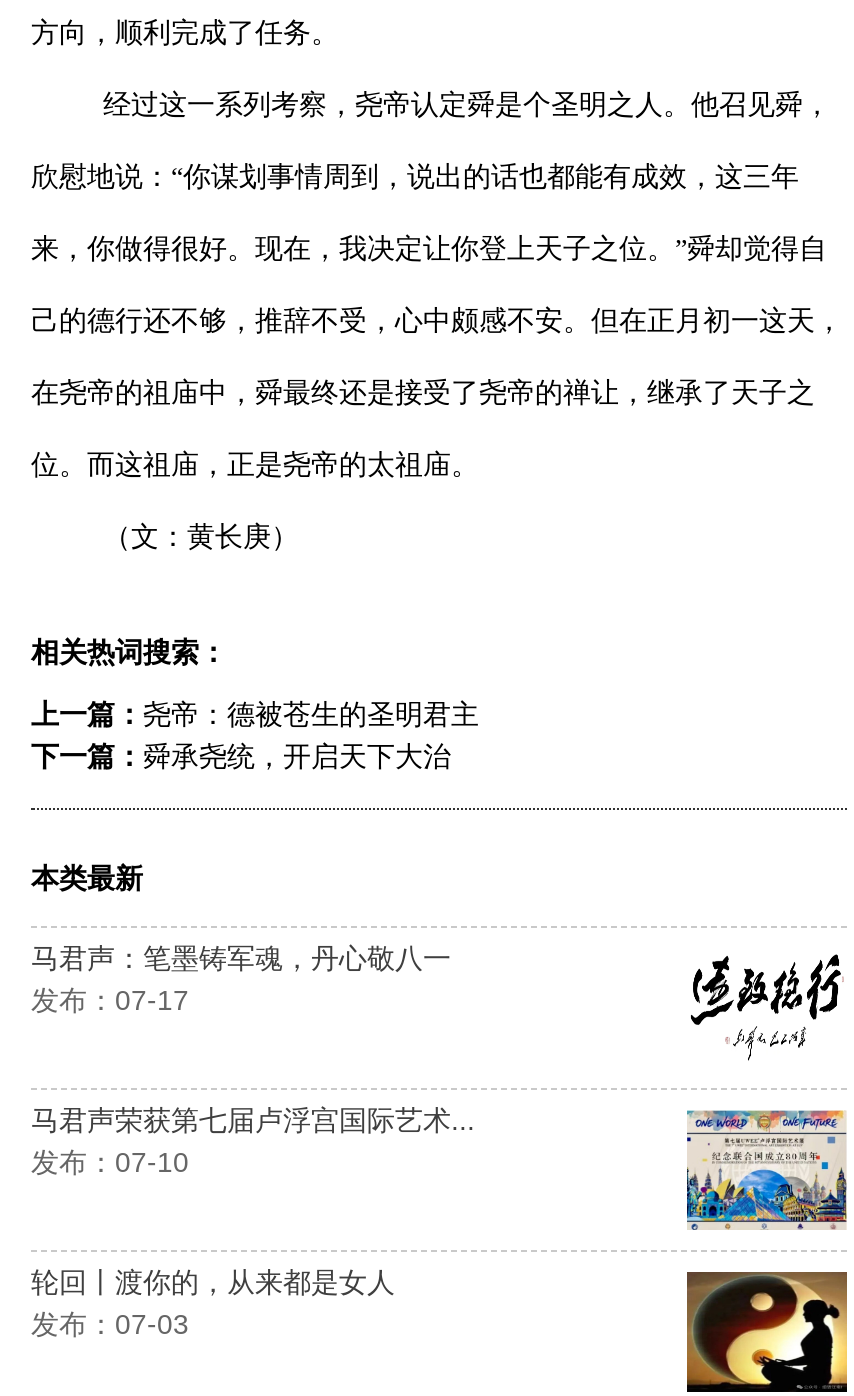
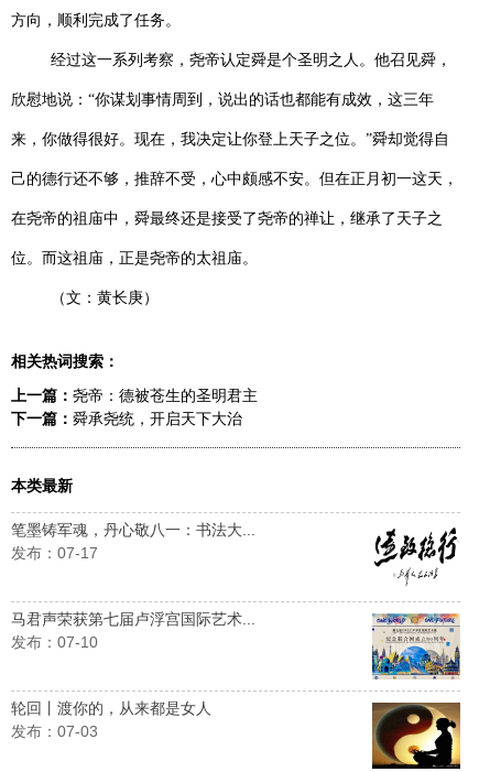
[31,941,451,973] 马君声：笔墨铸军魂，丹心敬八一 -> [11,521,255,538] 笔墨铸军魂，丹心敬八一：书法大...

